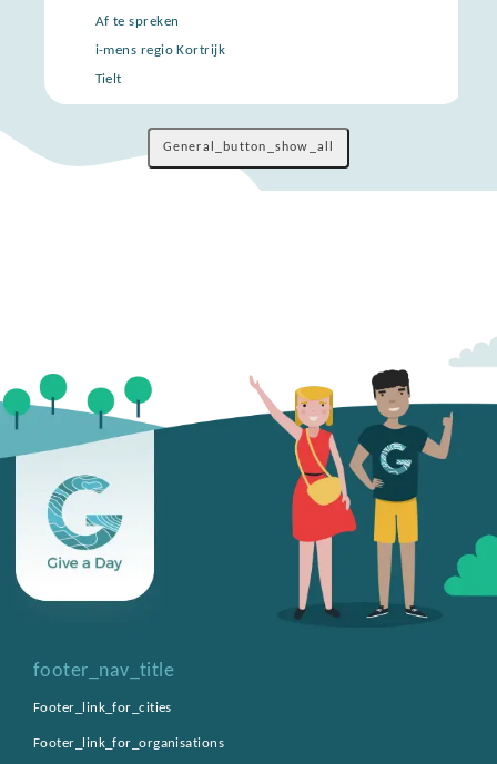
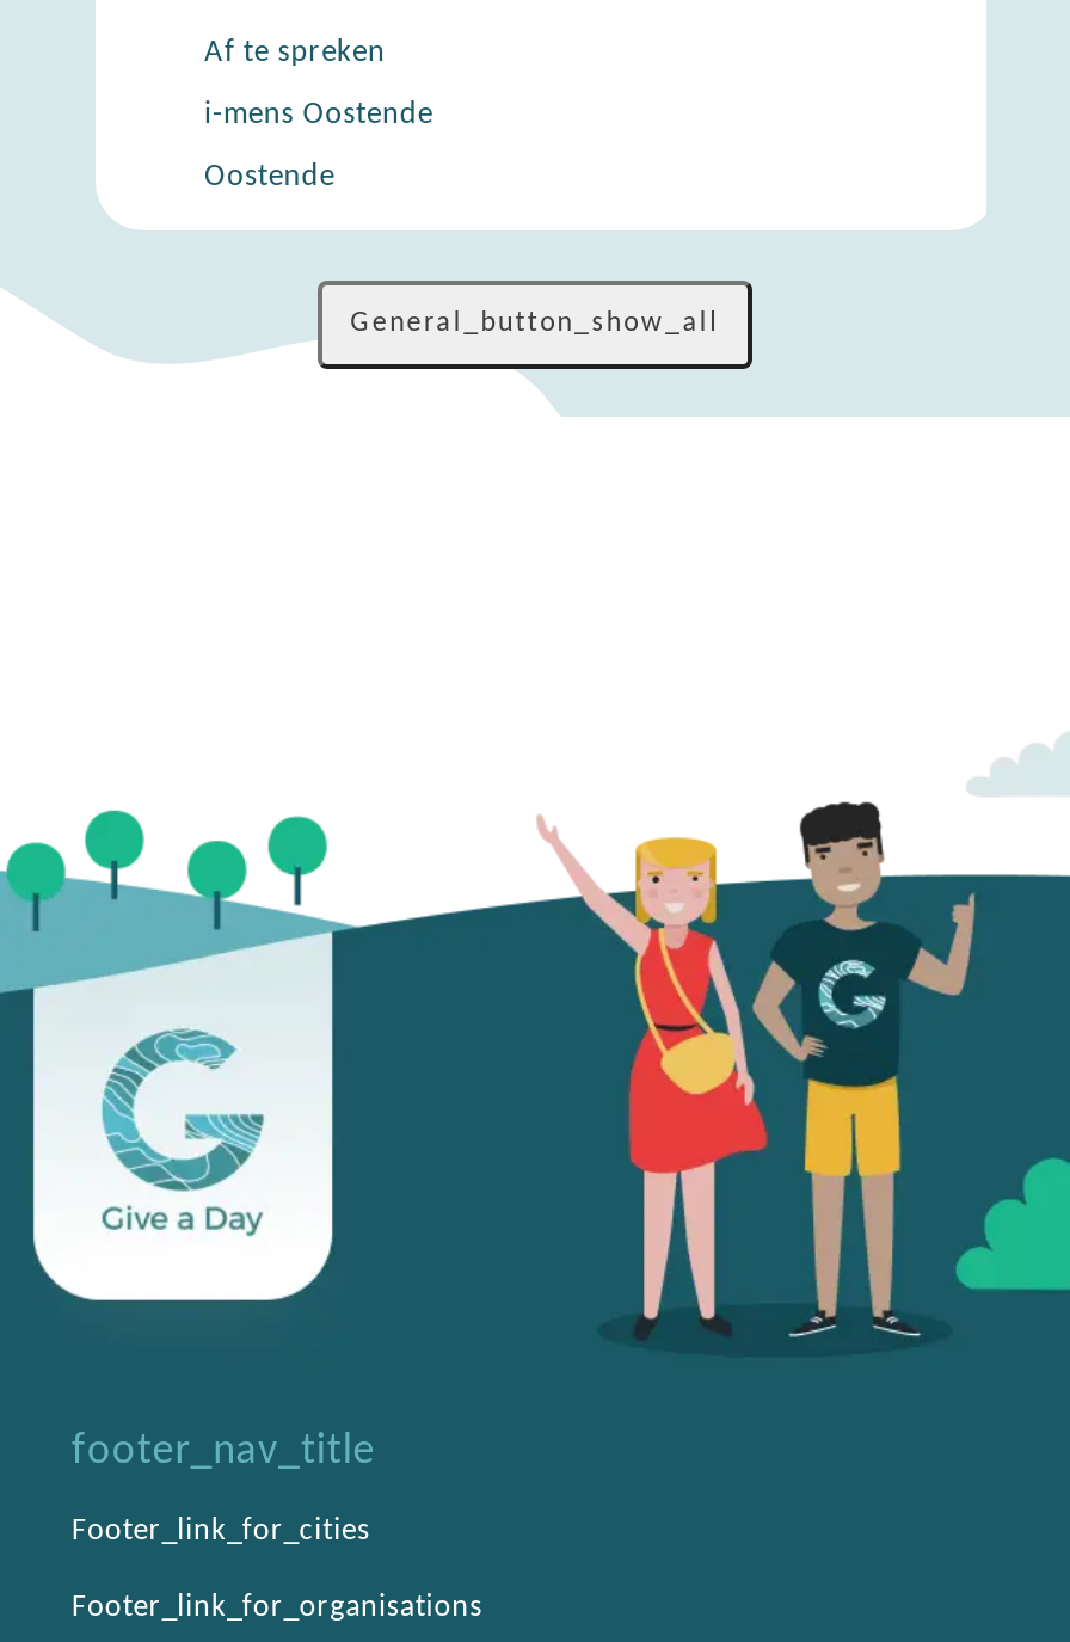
[95,43,225,57] i-mens regio Kortrijk -> [204,98,433,129] i-mens Oostende
[95,72,122,86] Tielt -> [204,160,335,191] Oostende

